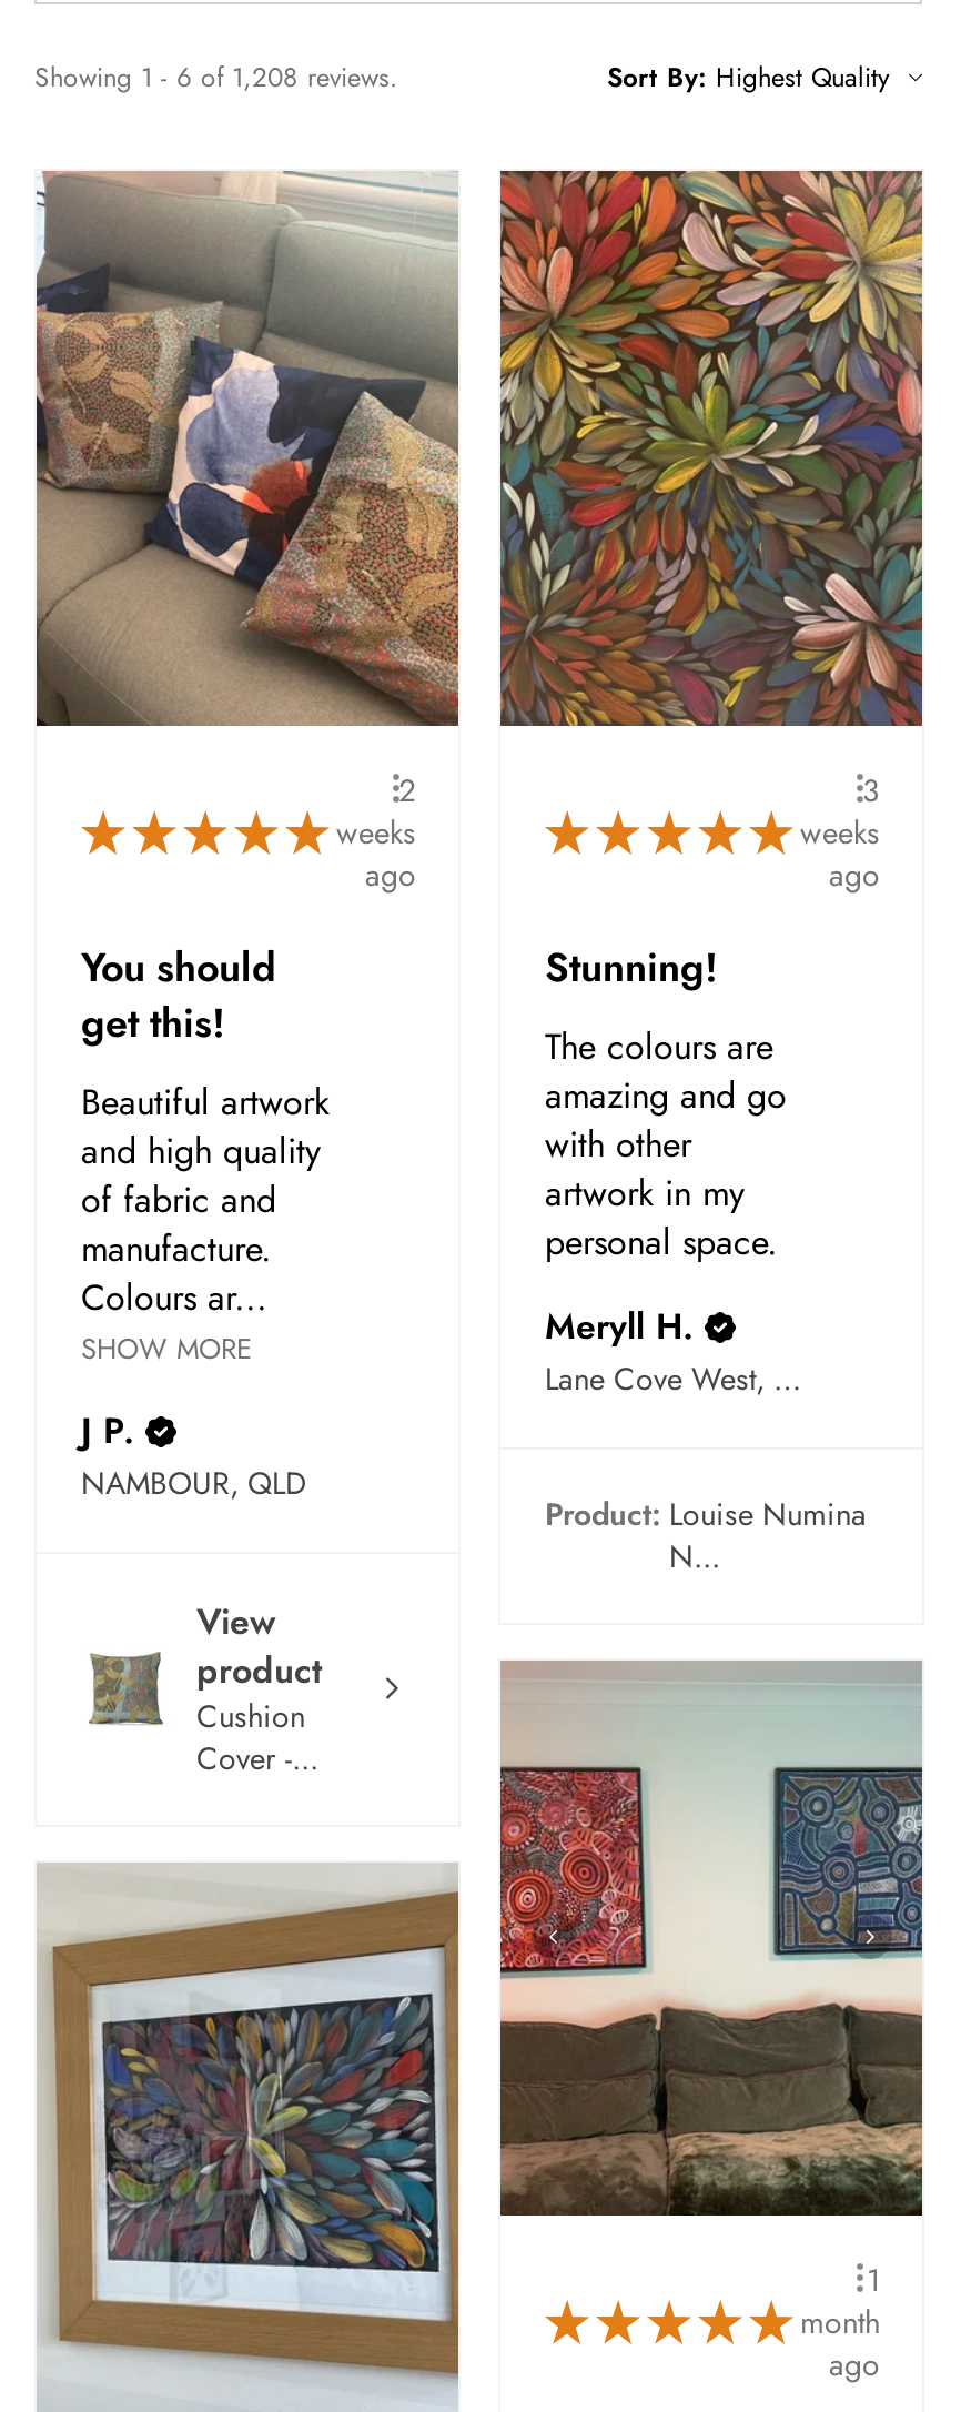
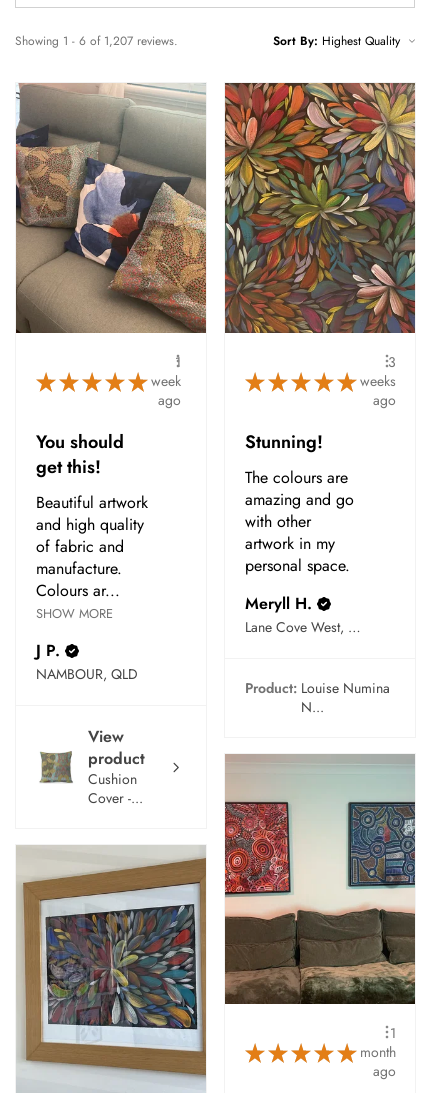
[34,57,398,97] Showing 1 - 6 of 1,208 reviews. -> [15,32,178,50] Showing 1 - 6 of 1,207 reviews.
[336,767,416,854] 2 | weeks -> [151,352,181,391] 1 | week

